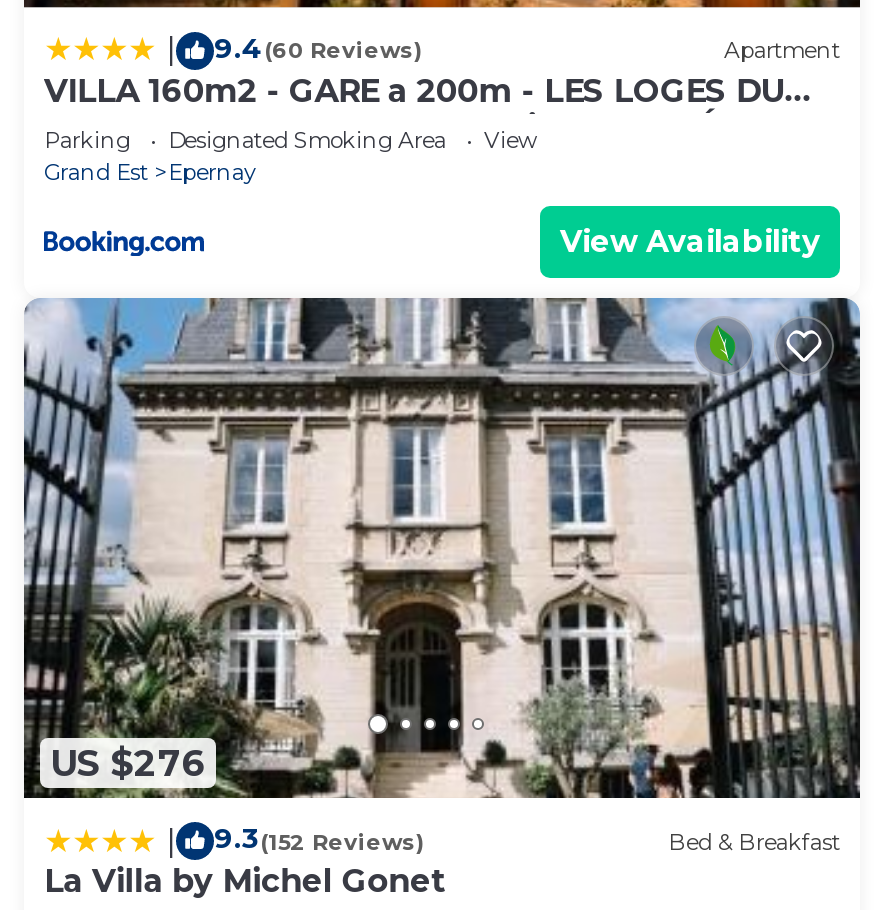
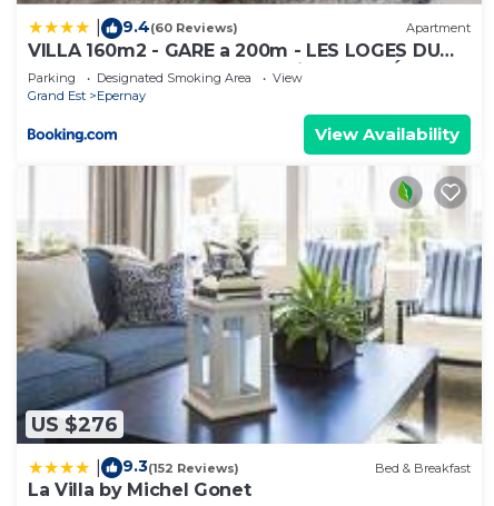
[22,296,862,800] [image] -> [16,166,483,445] [image]

